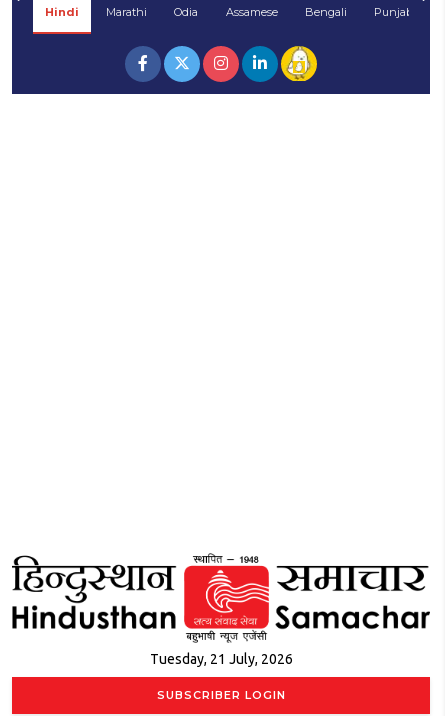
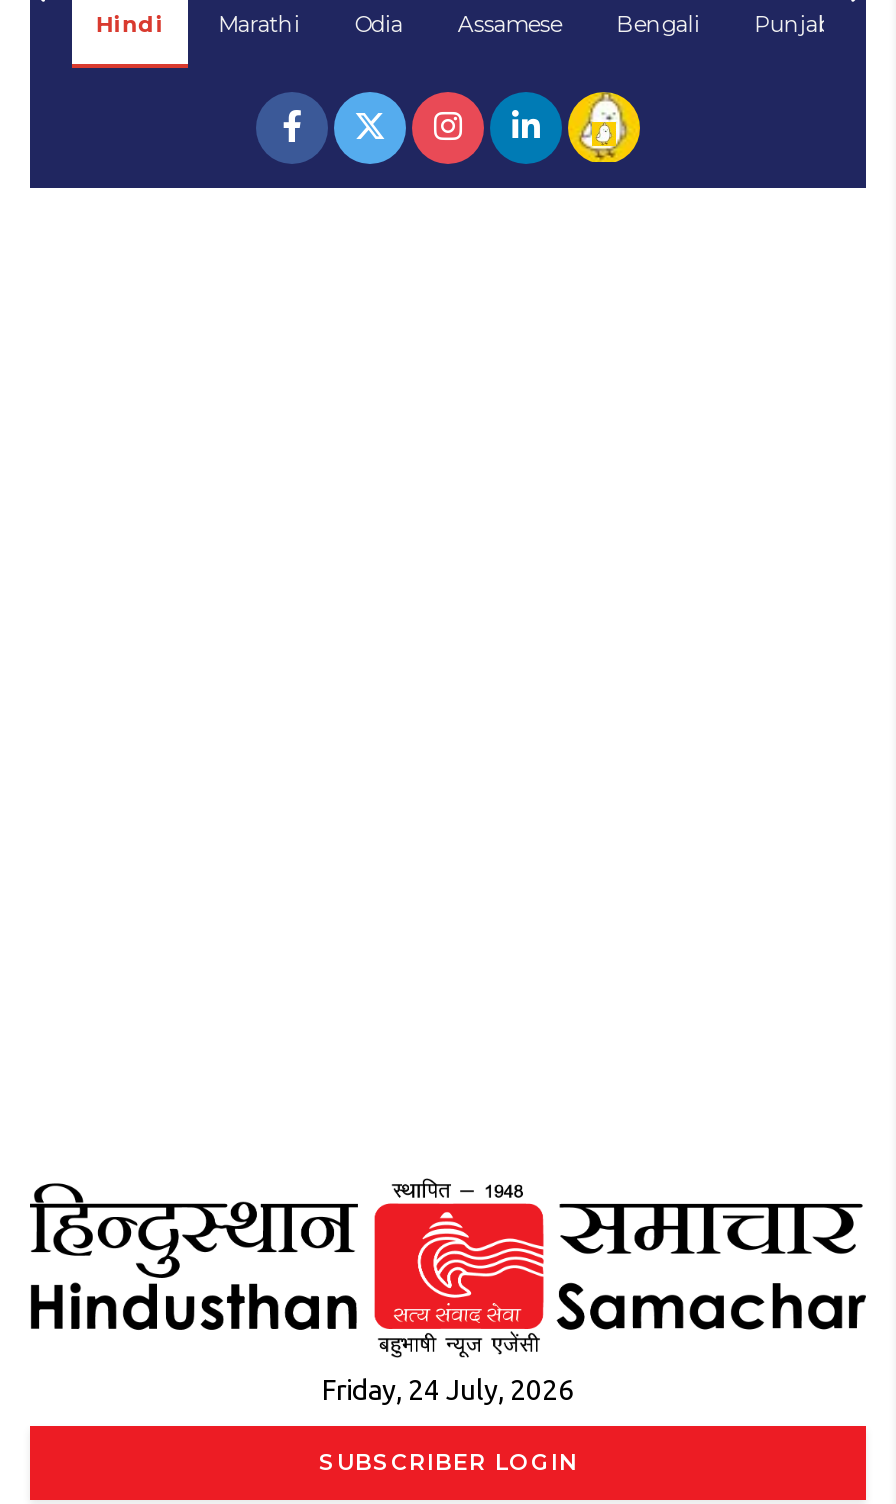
[149,651,292,667] Tuesday, 21 July, 2026 -> [322,1374,574,1406] Friday, 24 July, 2026

